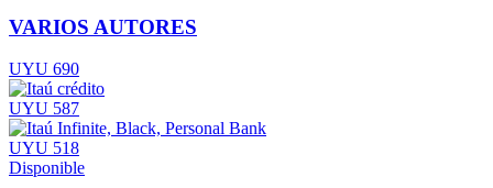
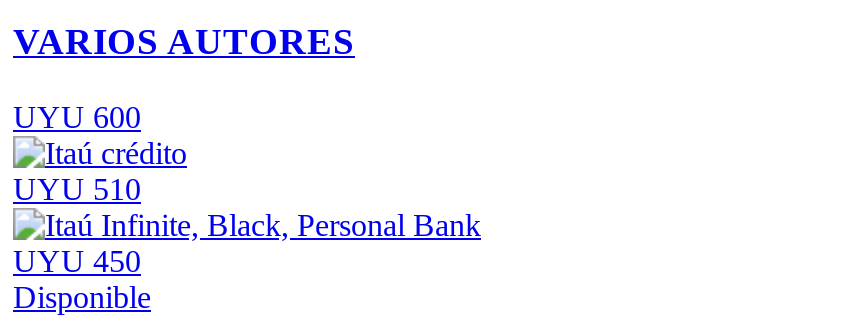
[9,60,79,78] UYU 690 -> [13,100,141,134] UYU 600
[9,99,79,118] UYU 587 -> [13,172,141,206] UYU 510
[9,139,79,157] UYU 518 -> [13,244,141,278] UYU 450

